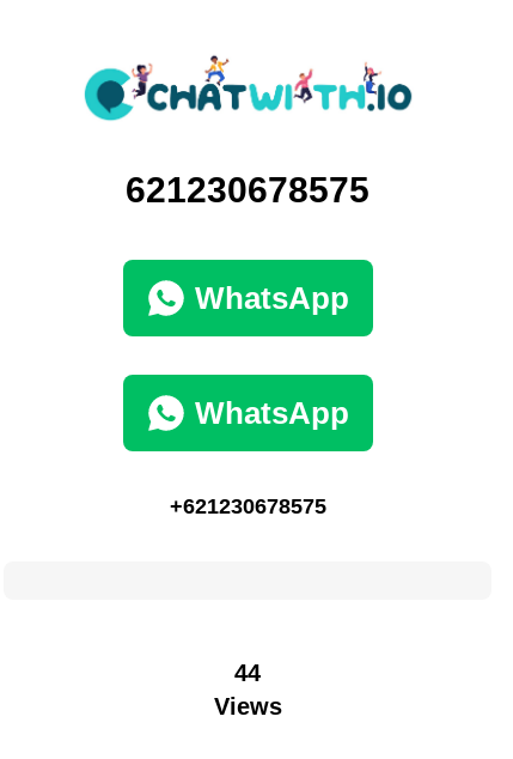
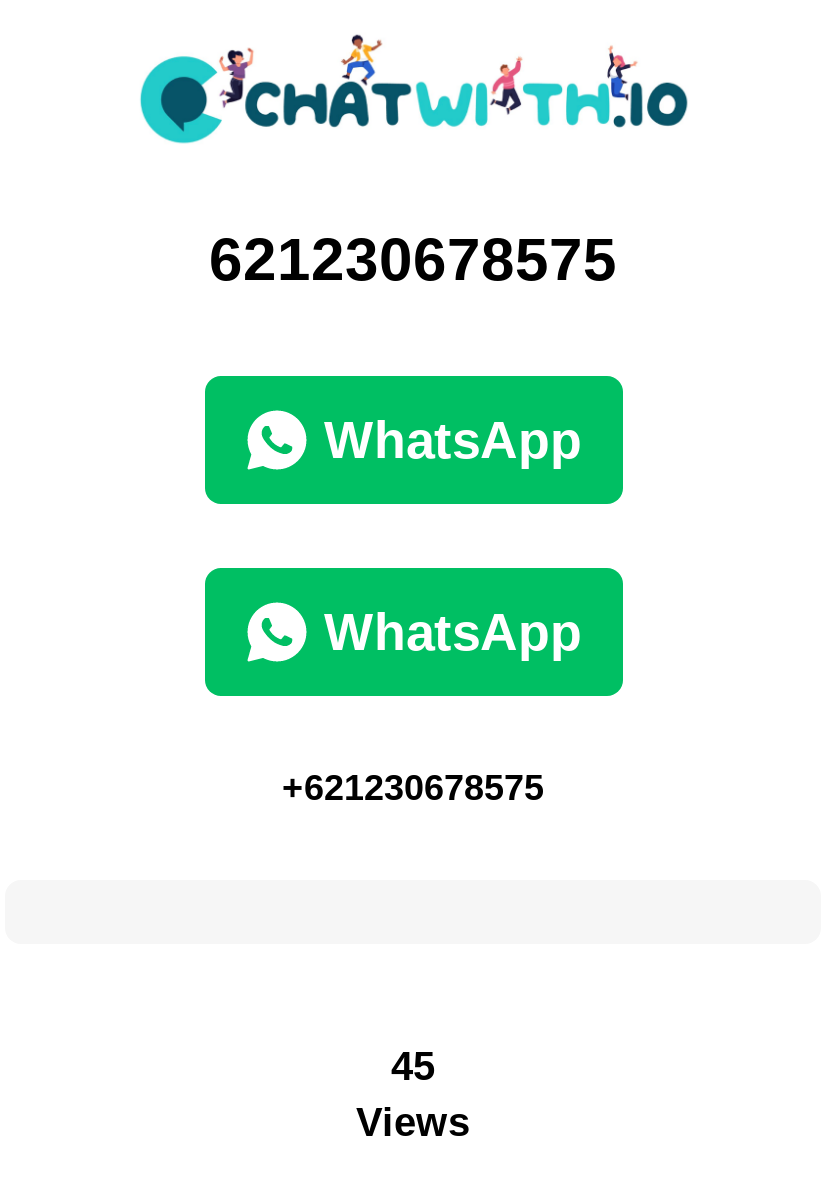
[234,659,261,686] 44 -> [391,1044,435,1088] 45

